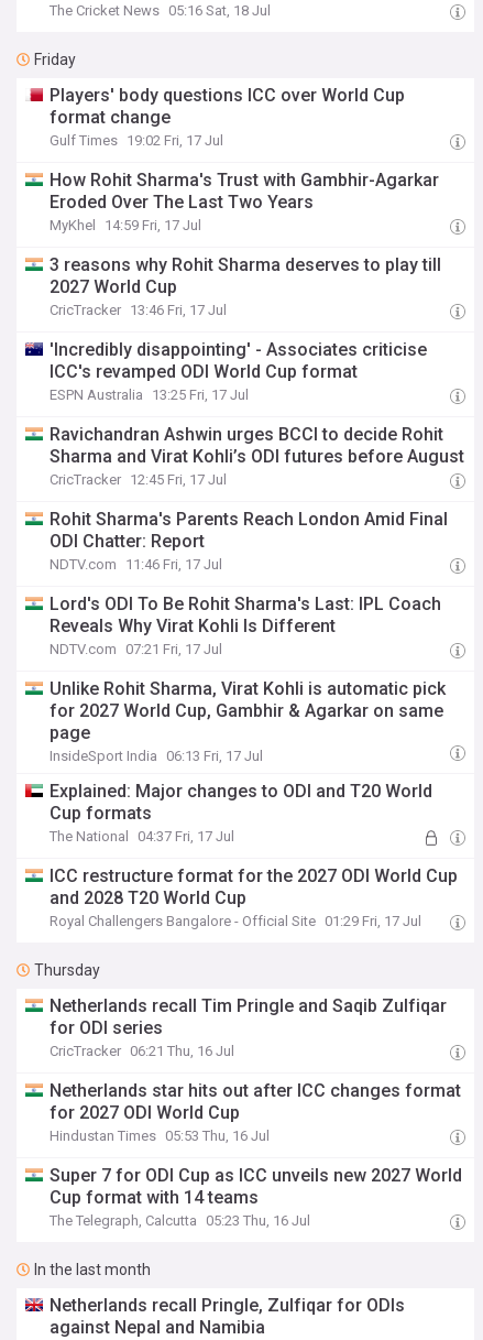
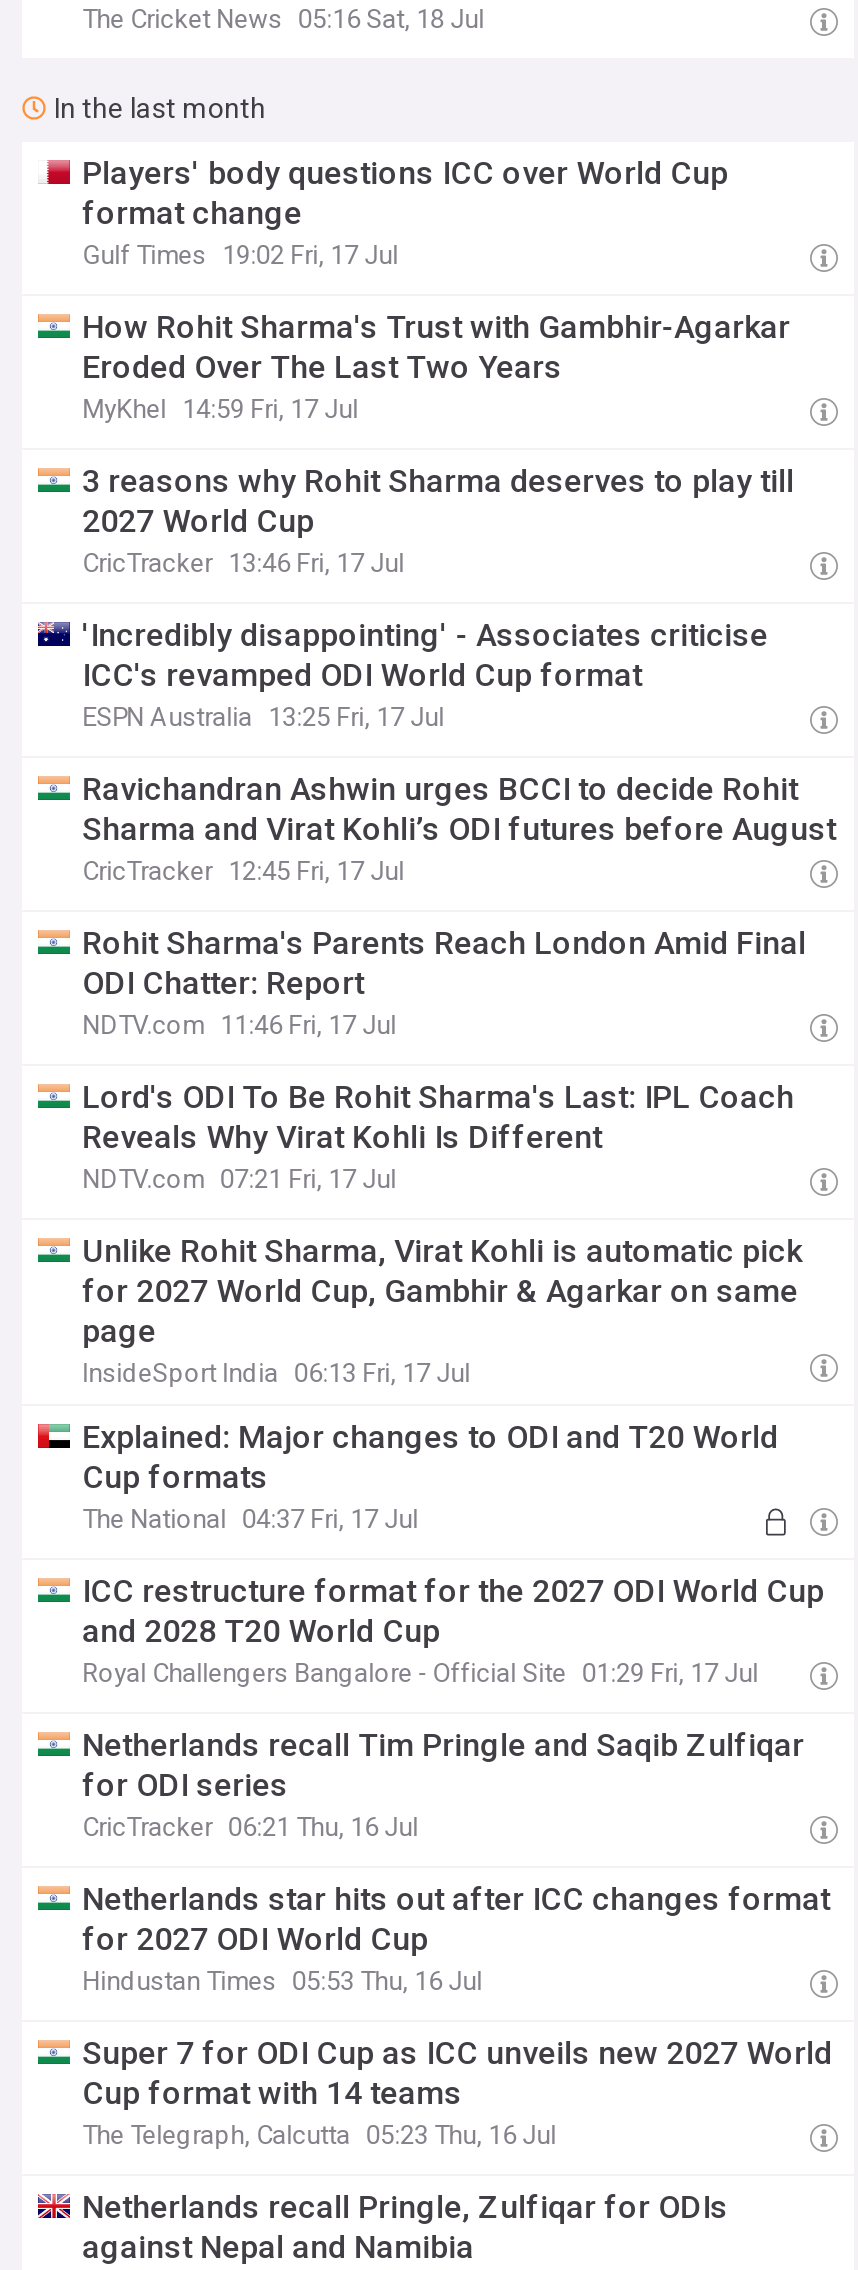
[34,51,76,68] Friday -> none
[34,961,100,979] Thursday -> none
moved [34,1261,151,1278] -> [54,92,266,124]: In the last month

